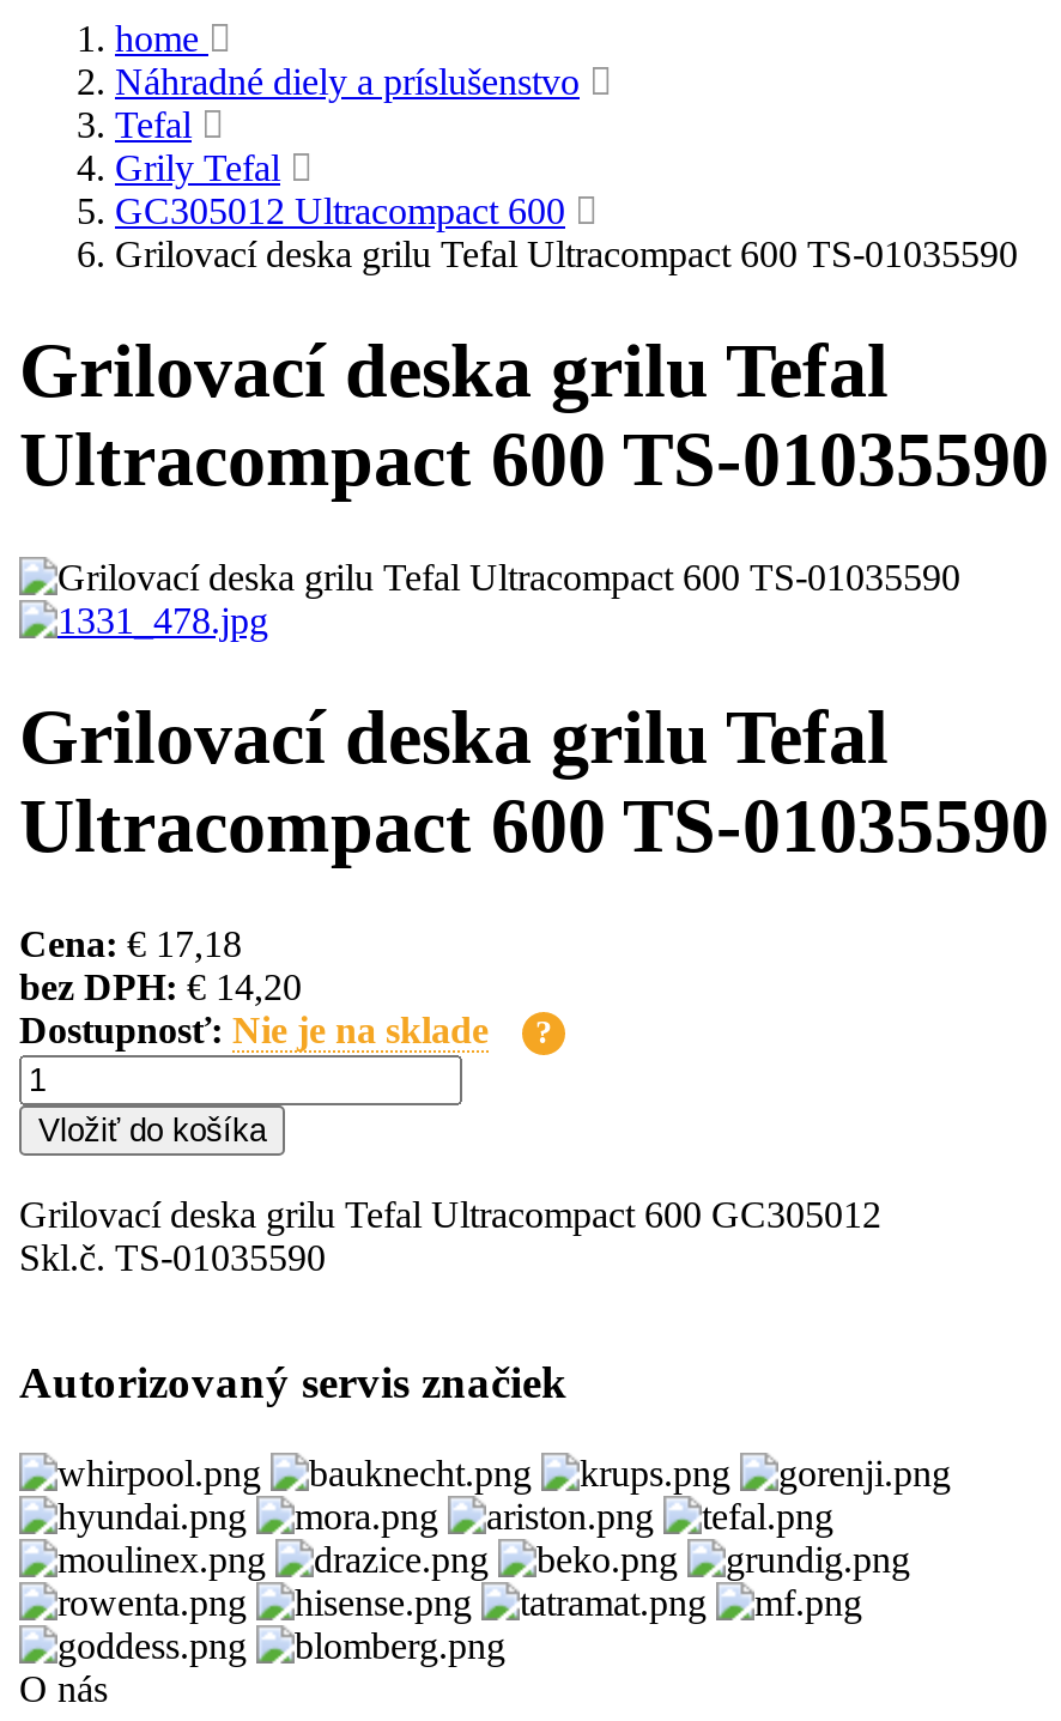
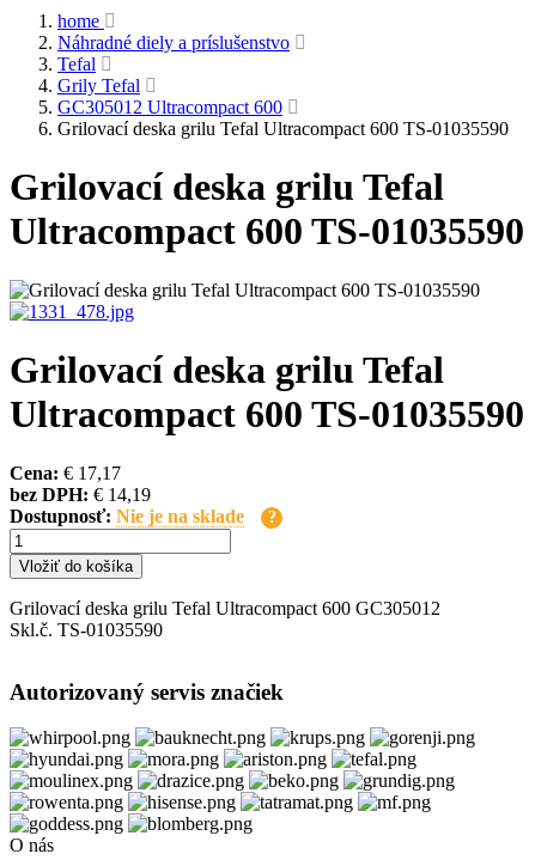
[19,923,242,964] Cena: € 17,18 -> [10,463,121,483] Cena: € 17,17
[19,966,302,1007] bez DPH: € 14,20 -> [10,484,151,505] bez DPH: € 14,19

